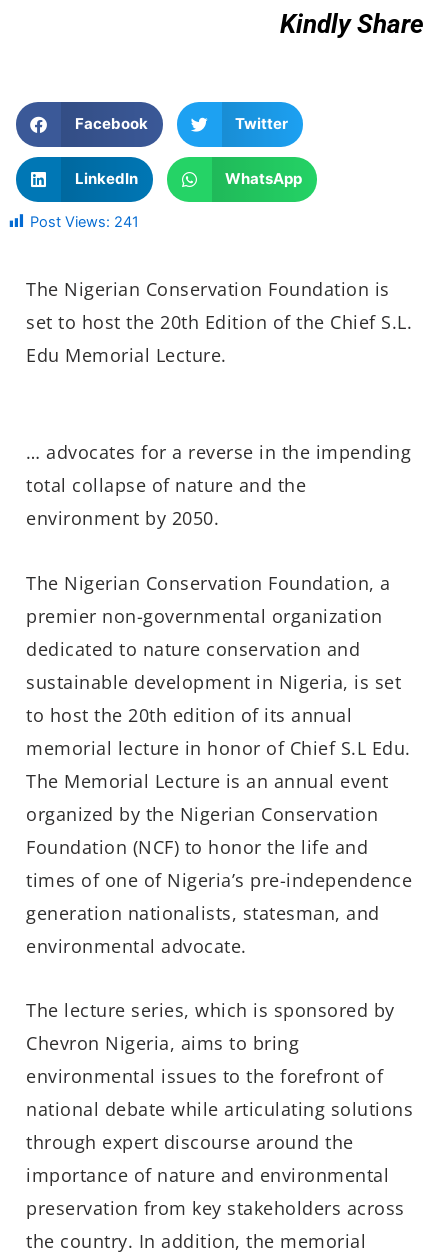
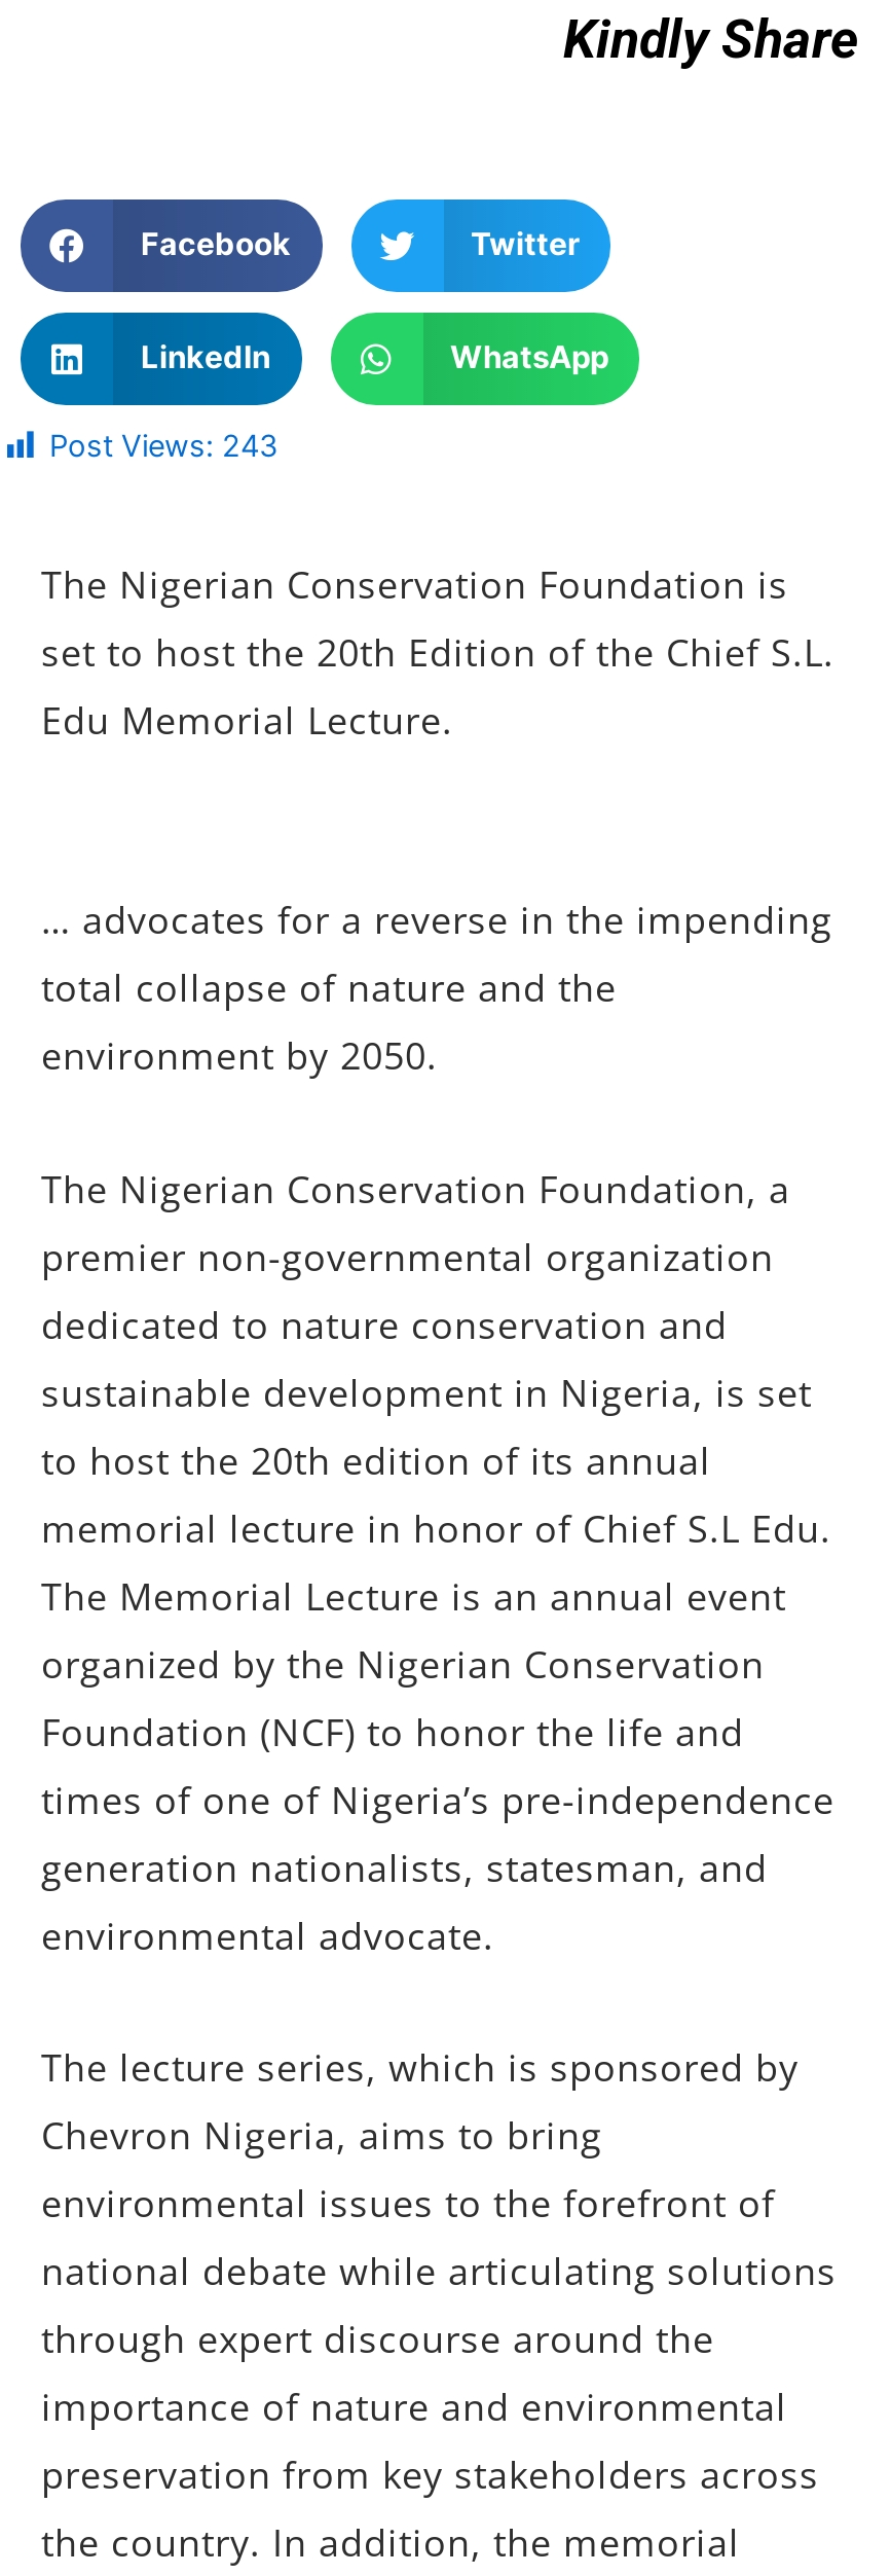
[30,213,139,231] Post Views: 241 -> [49,427,277,464] Post Views: 243

